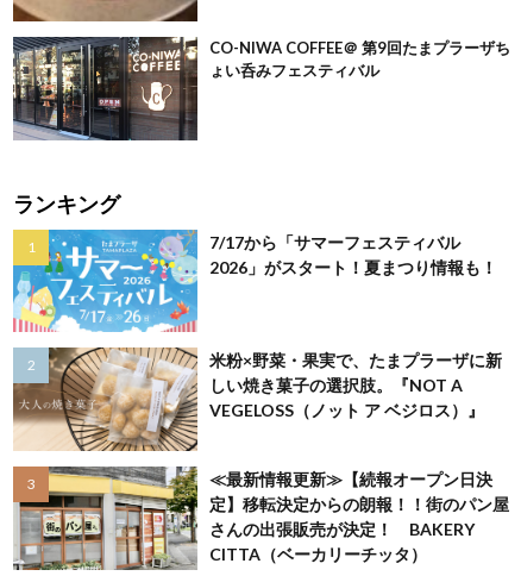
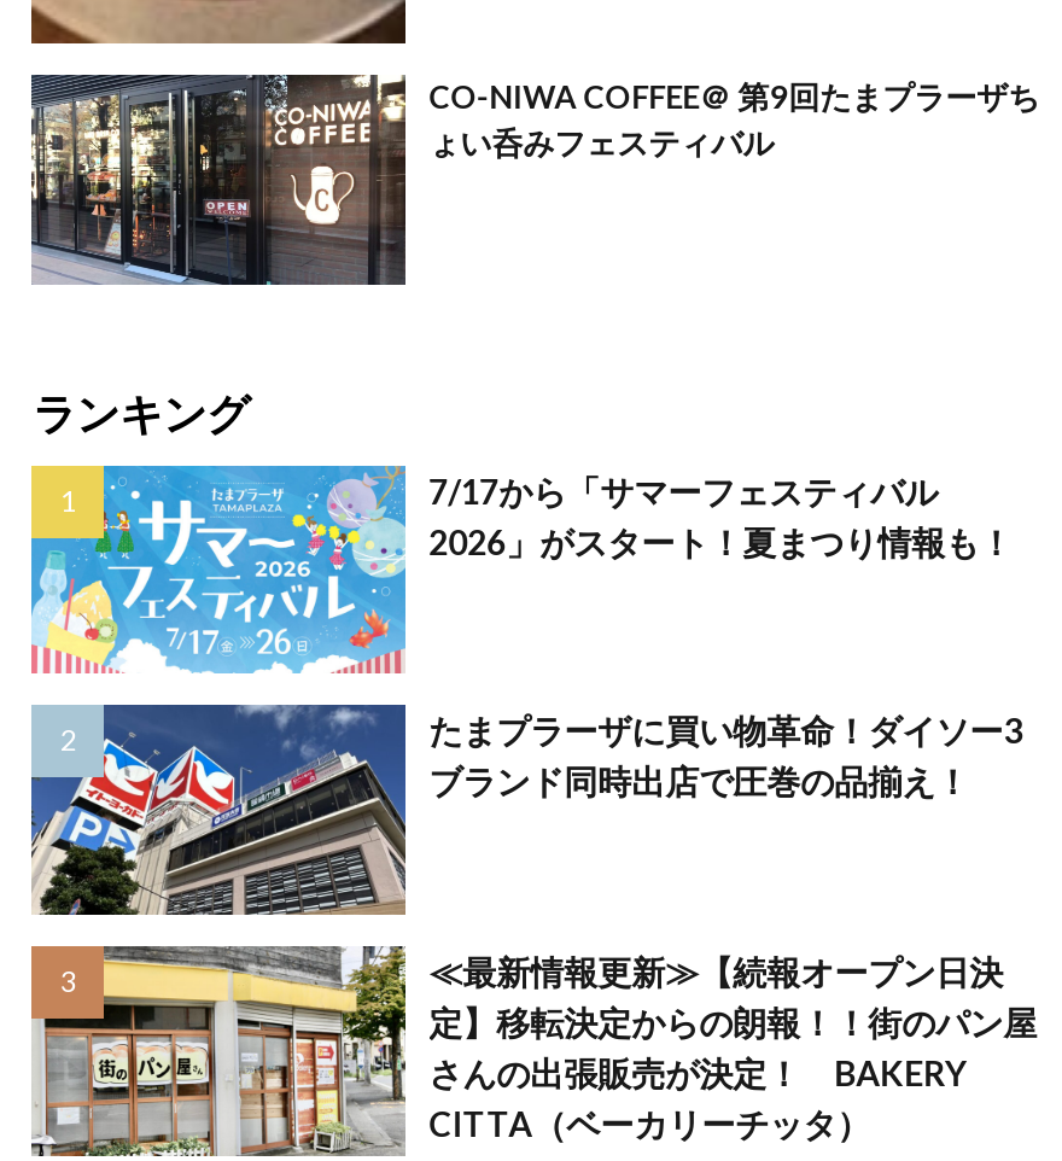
[12,346,501,452] [image] | 米粉×野菜・果実で、たまプラーザに新 | しい焼き菓子の選択肢。『NOT A | VEGELOSS（ノット ア ベジロス）』 -> [29,702,1022,917] [image] | たまプラーザに買い物革命！ダイソー3 | ブランド同時出店で圧巻の品揃え！

